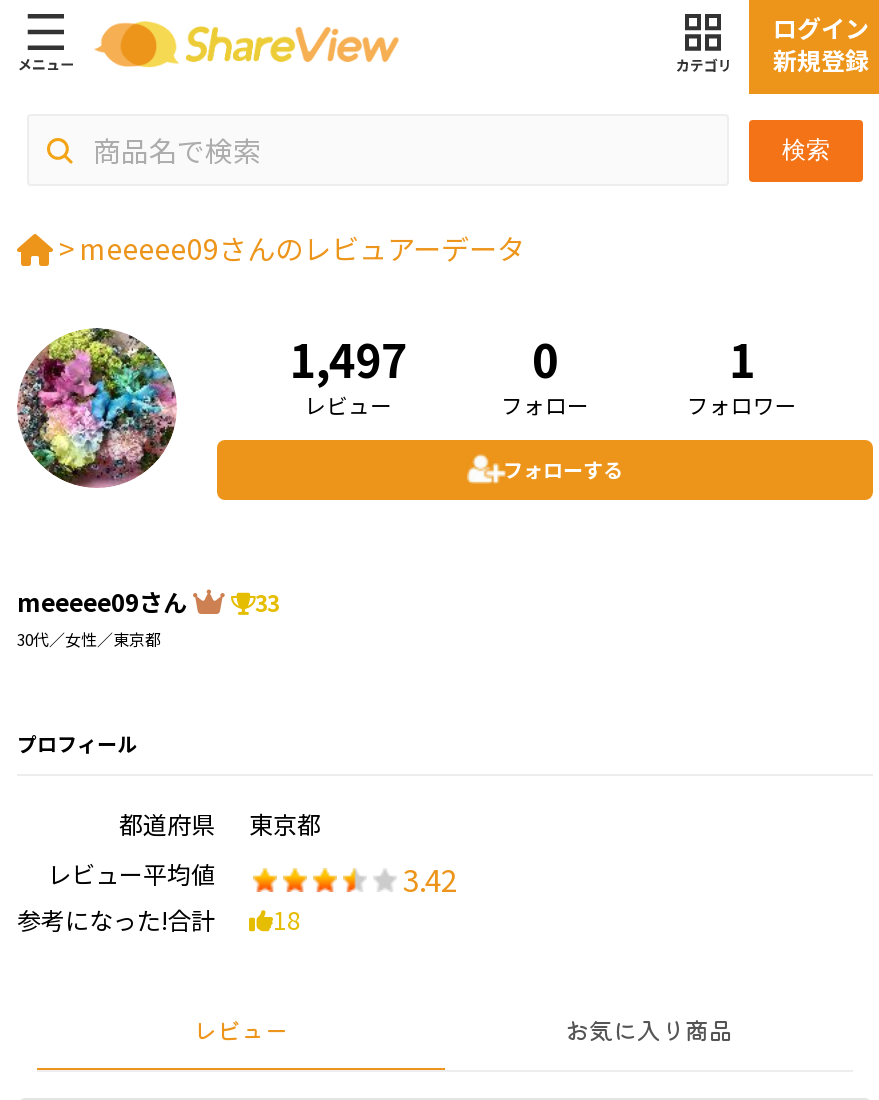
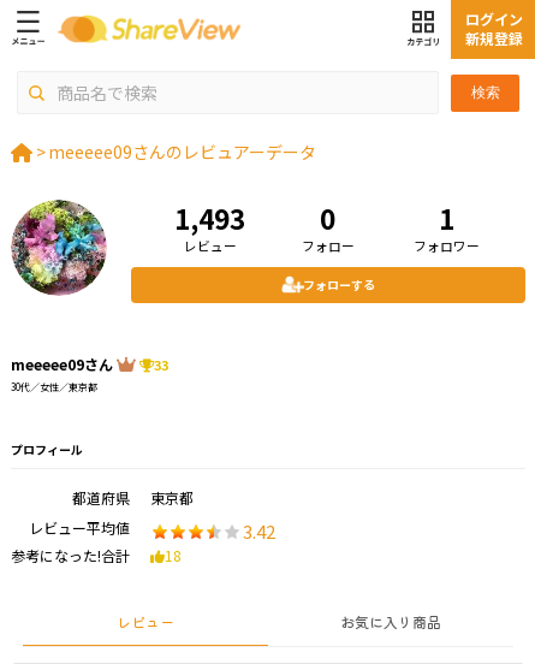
[289,326,558,390] 1,497 0 -> [174,198,336,237] 1,493 0

